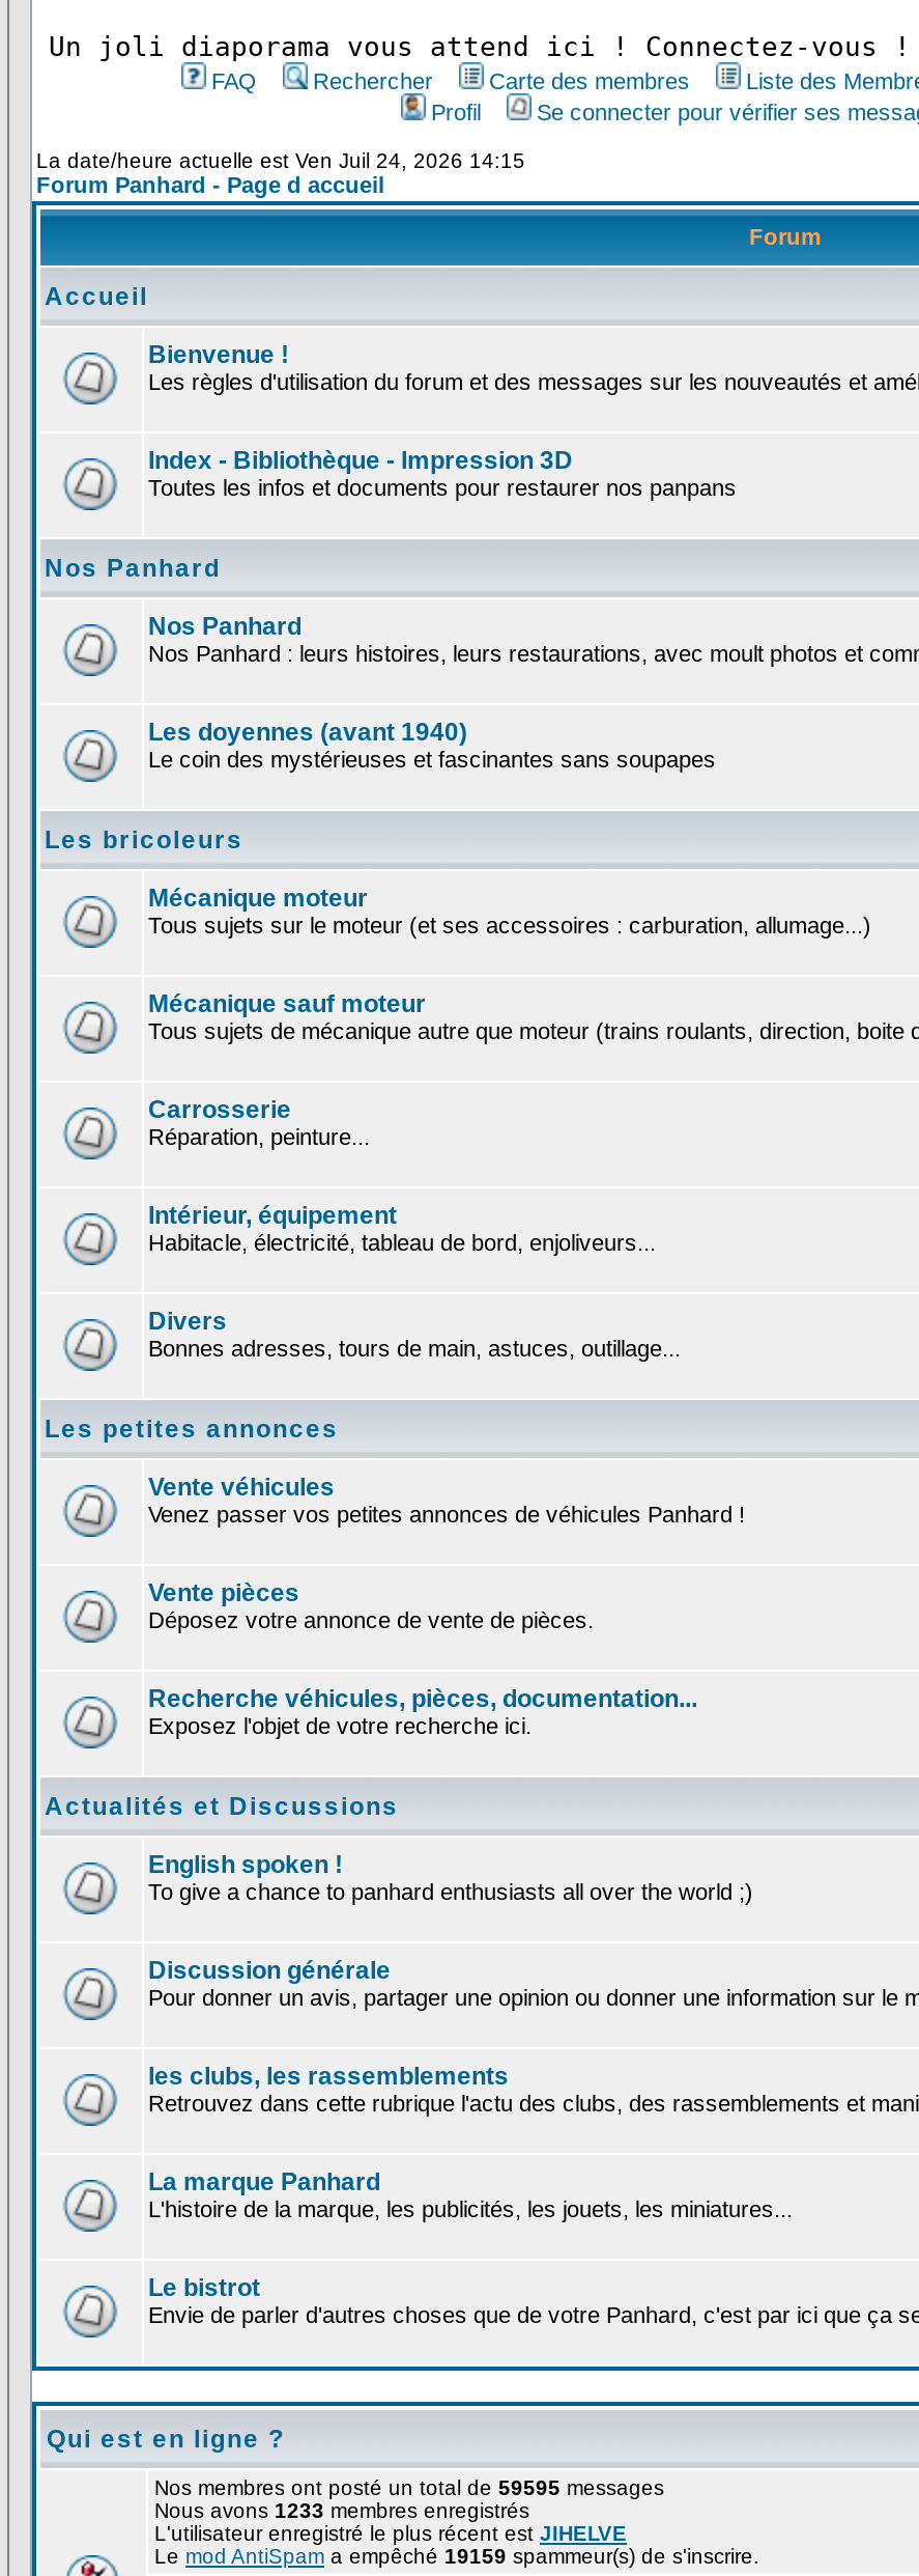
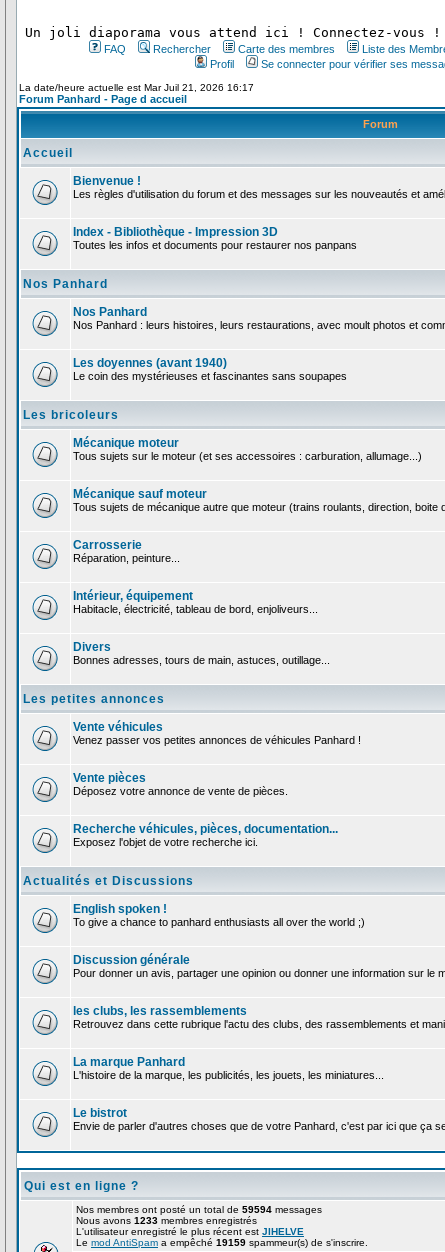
[36,149,525,172] La date/heure actuelle est Ven Juil 24, 2026 14:15 -> [19,82,254,93] La date/heure actuelle est Mar Juil 21, 2026 16:17
[154,2476,664,2499] Nos membres ont posté un total de 59595 messages -> [76,1204,322,1215] Nos membres ont posté un total de 59594 messages

